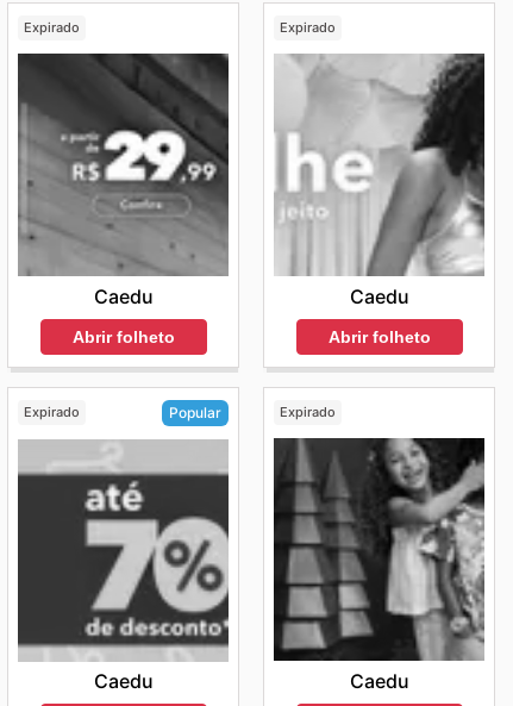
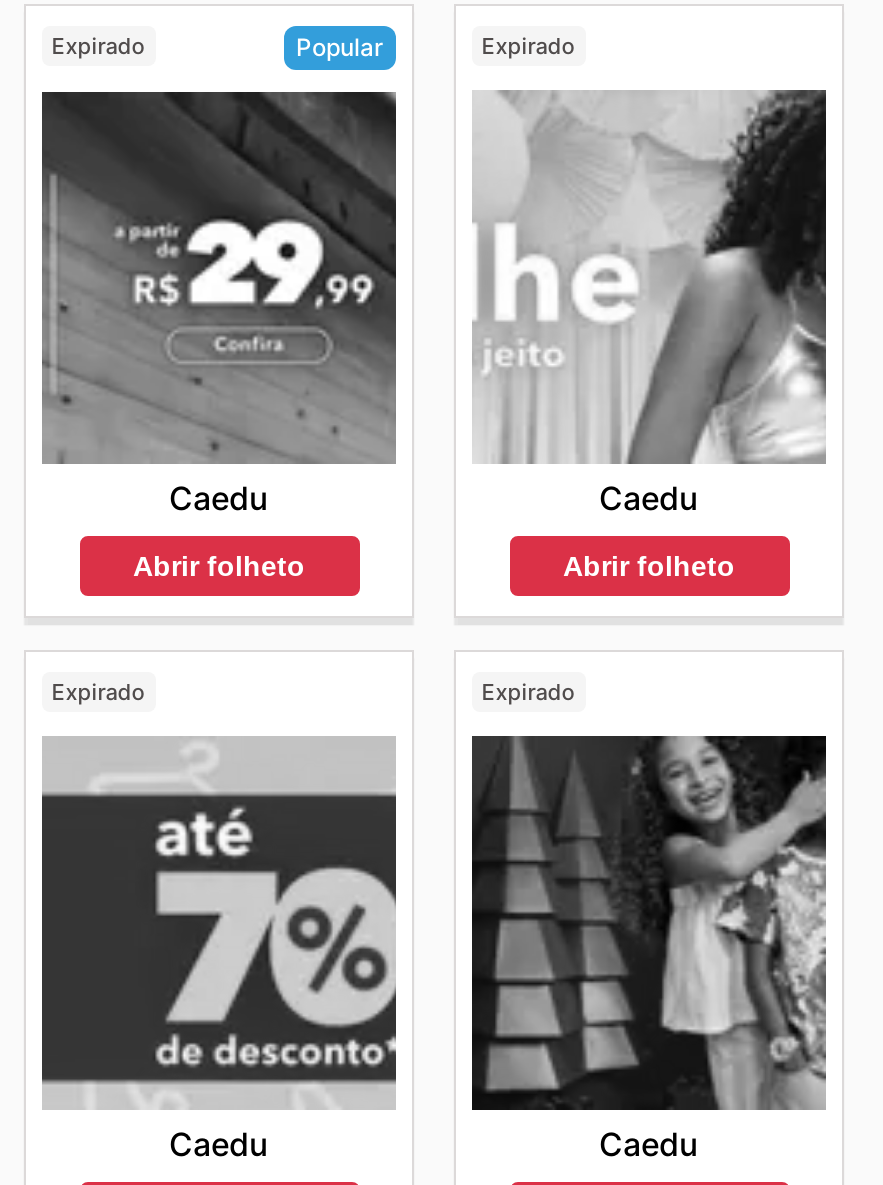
moved [169,403,221,421] -> [296,32,384,62]: Popular

